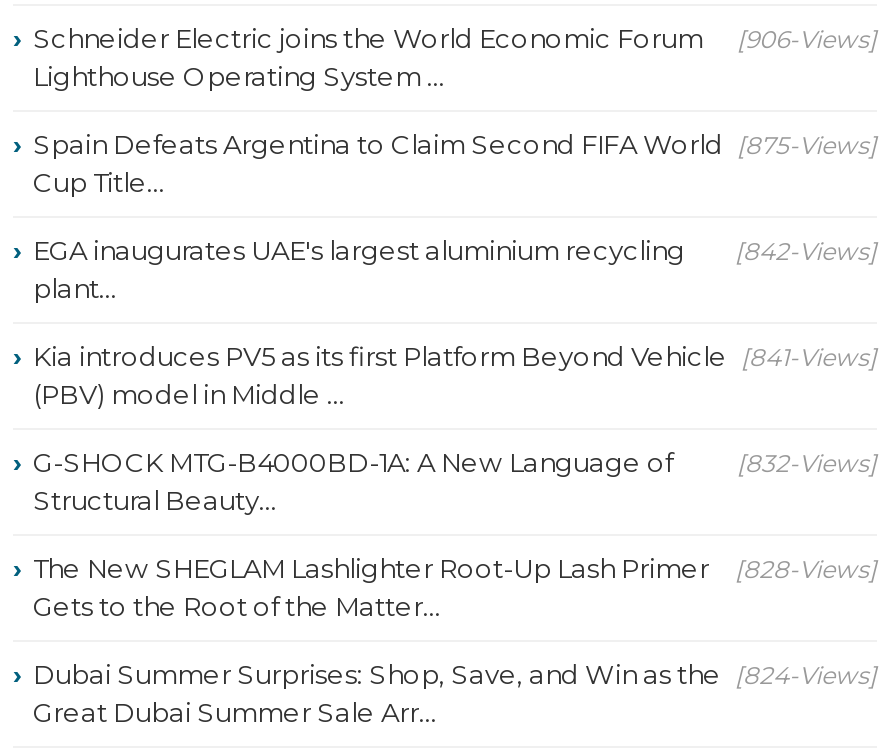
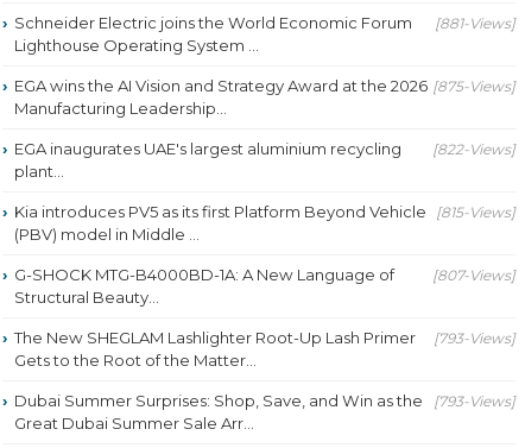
[33,22,877,54] Schneider Electric joins the World Economic Forum [906-Views] -> [14,13,515,32] Schneider Electric joins the World Economic Forum [881-Views]
[33,128,723,198] Spain Defeats Argentina to Claim Second FIFA World | Cup Title... -> [14,76,428,118] EGA wins the AI Vision and Strategy Award at the 2026 | Manufacturing Leadership...
[33,234,877,266] EGA inaugurates UAE's largest aluminium recycling [842-Views] -> [14,139,515,158] EGA inaugurates UAE's largest aluminium recycling [822-Views]
[33,340,877,372] Kia introduces PV5 as its first Platform Beyond Vehicle [841-Views] -> [14,202,515,221] Kia introduces PV5 as its first Platform Beyond Vehicle [815-Views]
[737,448,877,478] [832-Views] -> [432,266,515,284] [807-Views]
[33,552,877,584] The New SHEGLAM Lashlighter Root-Up Lash Primer [828-Views] -> [14,328,515,347] The New SHEGLAM Lashlighter Root-Up Lash Primer [793-Views]
[33,658,877,690] Dubai Summer Surprises: Shop, Save, and Win as the [824-Views] -> [14,391,515,410] Dubai Summer Surprises: Shop, Save, and Win as the [793-Views]

